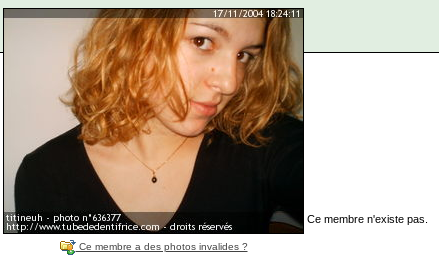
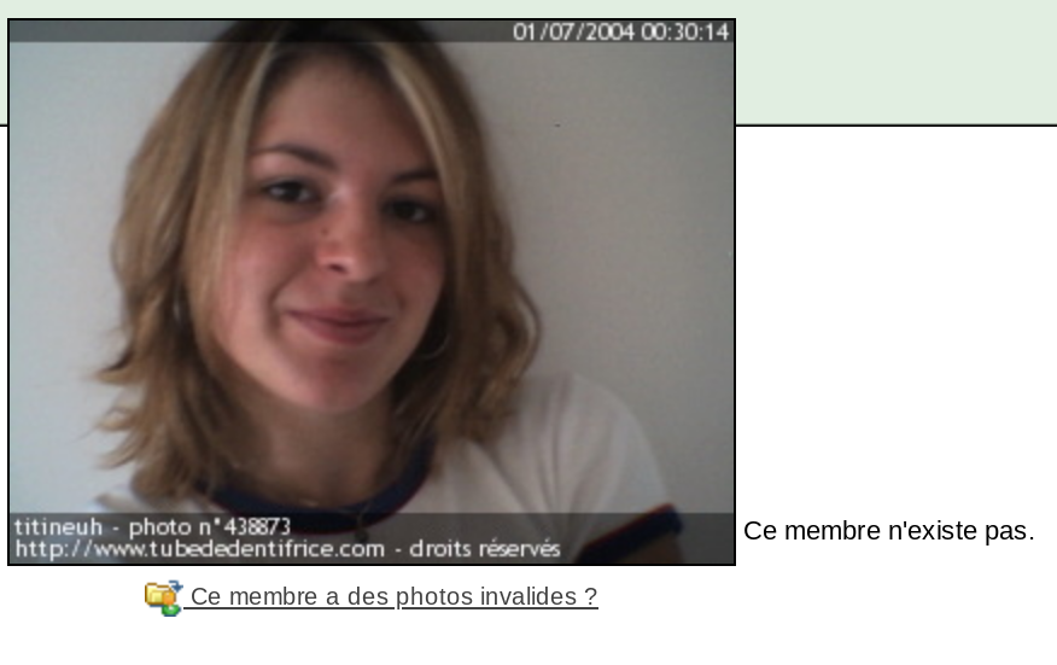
[5,9,303,233] [image] -> [12,21,736,566] [image]

